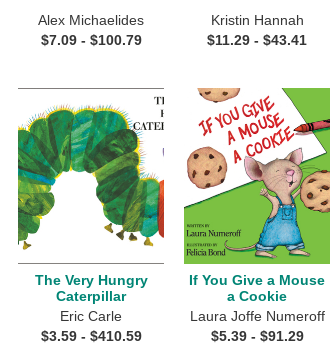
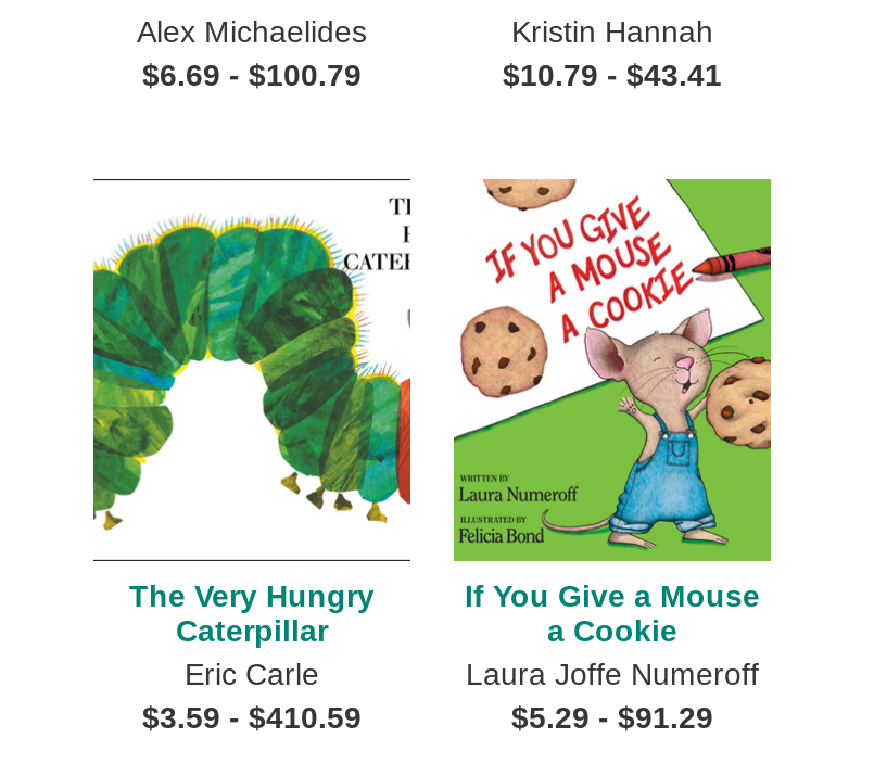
[40,32,141,48] $7.09 - $100.79 -> [142,59,362,93] $6.69 - $100.79
[207,32,307,48] $11.29 - $43.41 -> [503,59,722,93] $10.79 - $43.41
[210,328,303,344] $5.39 - $91.29 -> [511,699,713,734] $5.29 - $91.29

